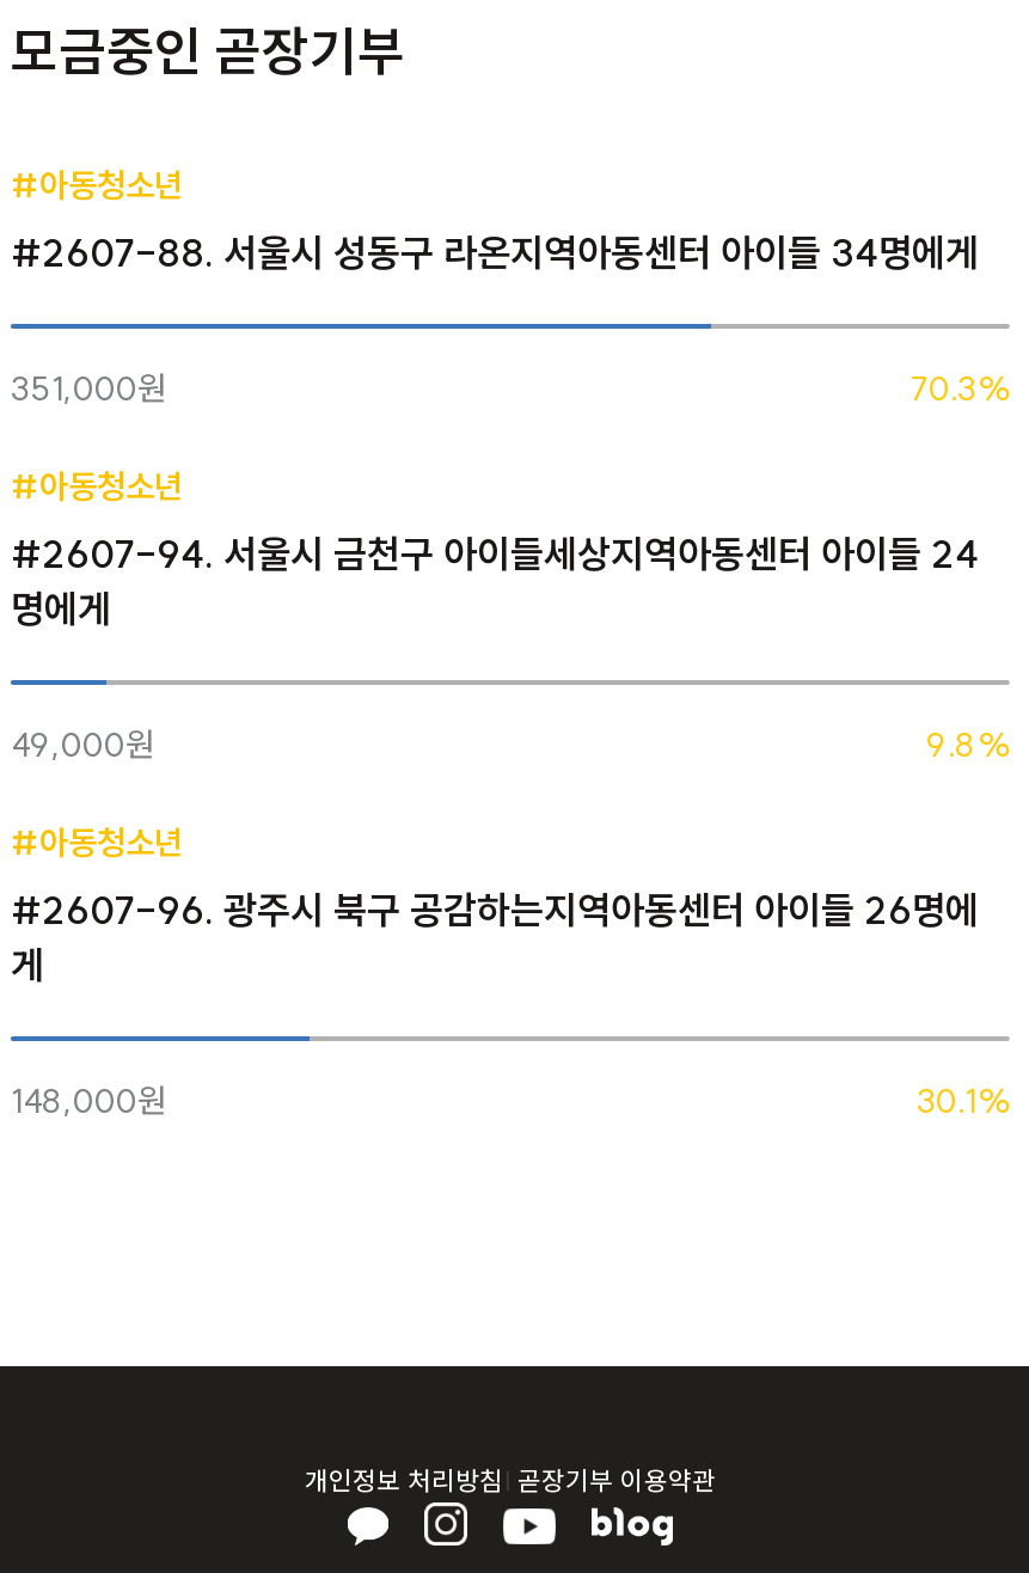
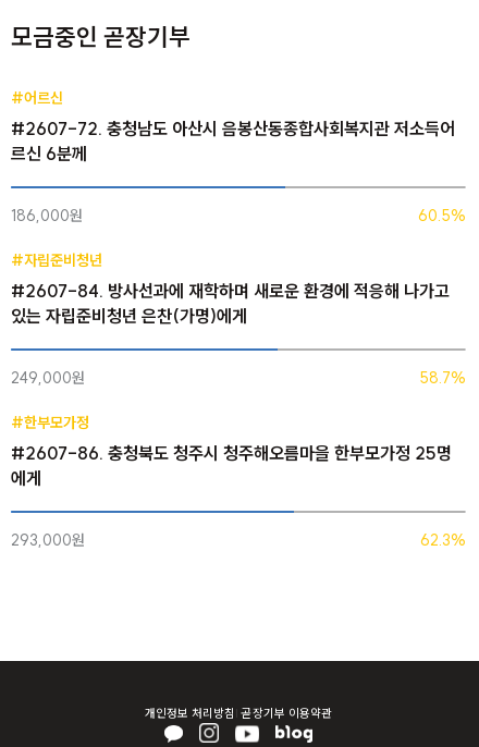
[11,164,979,276] #아동청소년 | #2607-88. 서울시 성동구 라온지역아동센터 아이들 34명에게 -> [11,88,455,164] #어르신 | #2607-72. 충청남도 아산시 음봉산동종합사회복지관 저소득어 | 르신 6분께
[11,367,1010,410] 351,000원 | 70.3% -> [11,206,466,225] 186,000원 | 60.5%
[11,465,979,632] #아동청소년 | #2607-94. 서울시 금천구 아이들세상지역아동센터 아이들 24 | 명에게 -> [11,250,450,327] #자립준비청년 | #2607-84. 방사선과에 재학하며 새로운 환경에 적응해 나가고 | 있는 자립준비청년 은찬(가명)에게
[11,723,1010,766] 49,000원 | 9.8% -> [11,368,466,388] 249,000원 | 58.7%
[11,821,979,989] #아동청소년 | #2607-96. 광주시 북구 공감하는지역아동센터 아이들 26명에 | 게 -> [11,413,452,489] #한부모가정 | #2607-86. 충청북도 청주시 청주해오름마을 한부모가정 25명 | 에게
[11,1079,1010,1122] 148,000원 | 30.1% -> [11,530,466,550] 293,000원 | 62.3%

